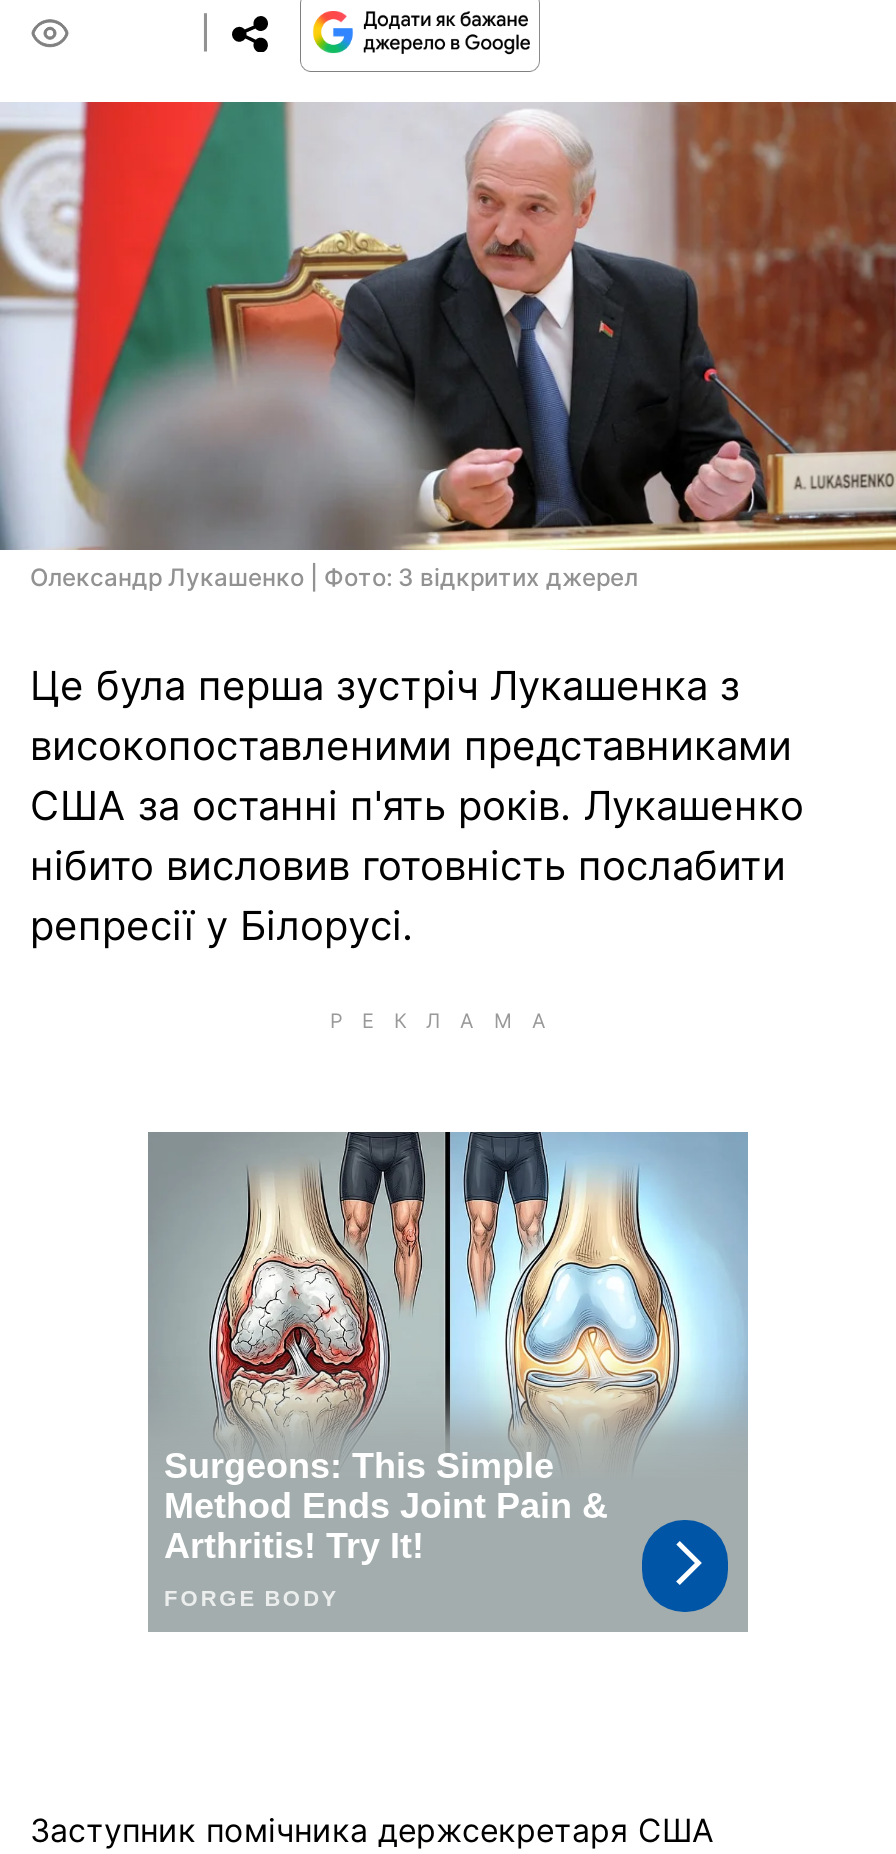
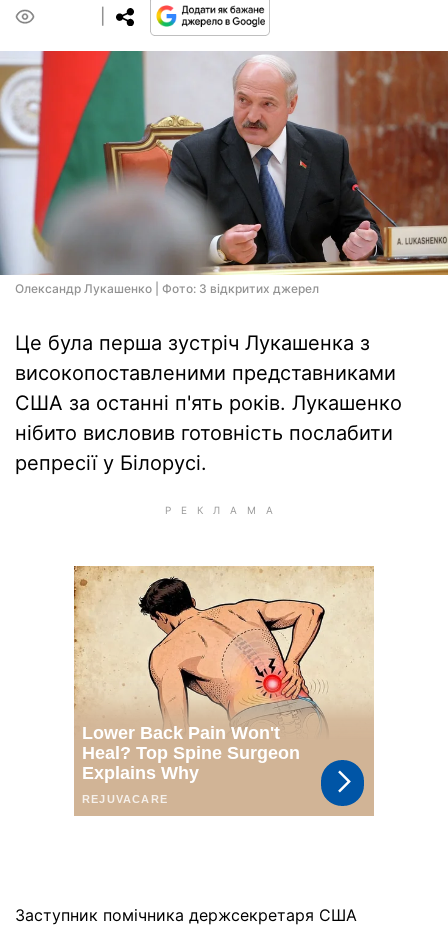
[146,1130,750,1632] [image] -> [73,566,374,816] [image]

